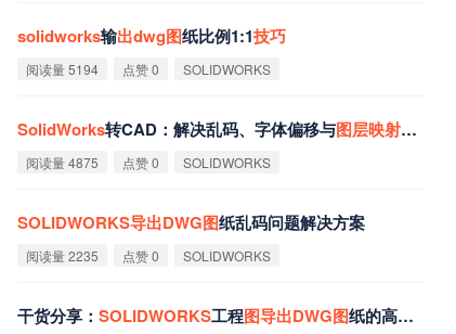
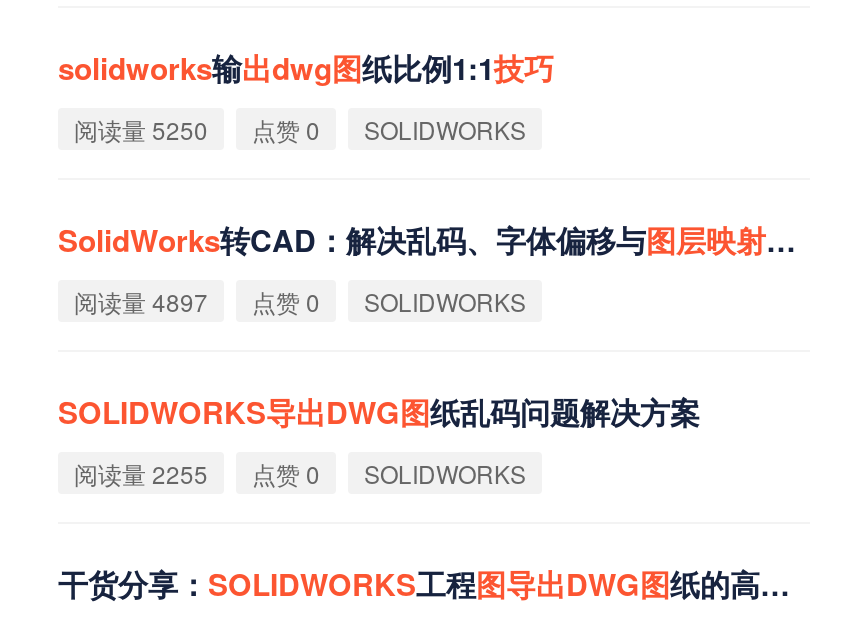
[26,60,271,78] 阅读量 5194 点赞 0 SOLIDWORKS -> [74,112,526,146] 阅读量 5250 点赞 0 SOLIDWORKS
[26,153,271,172] 阅读量 4875 点赞 0 SOLIDWORKS -> [74,284,526,318] 阅读量 4897 点赞 0 SOLIDWORKS
[26,246,271,265] 阅读量 2235 点赞 0 SOLIDWORKS -> [74,456,526,490] 阅读量 2255 点赞 0 SOLIDWORKS

